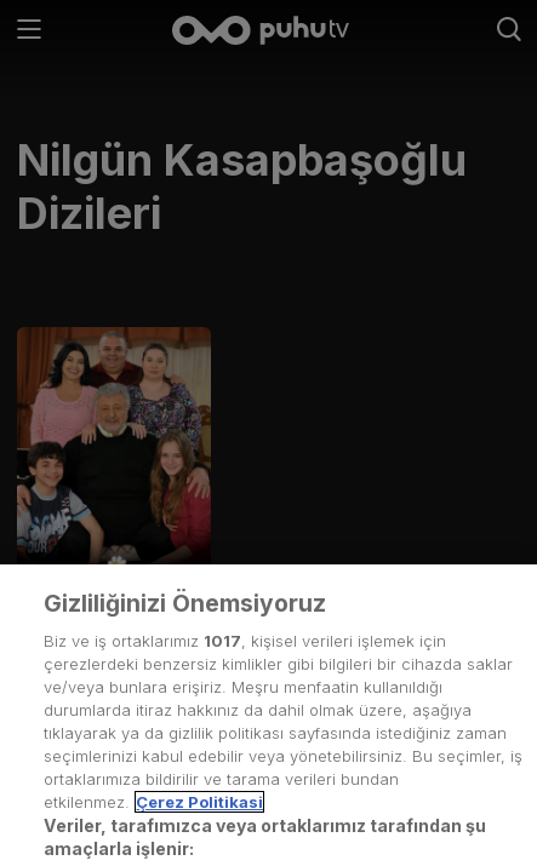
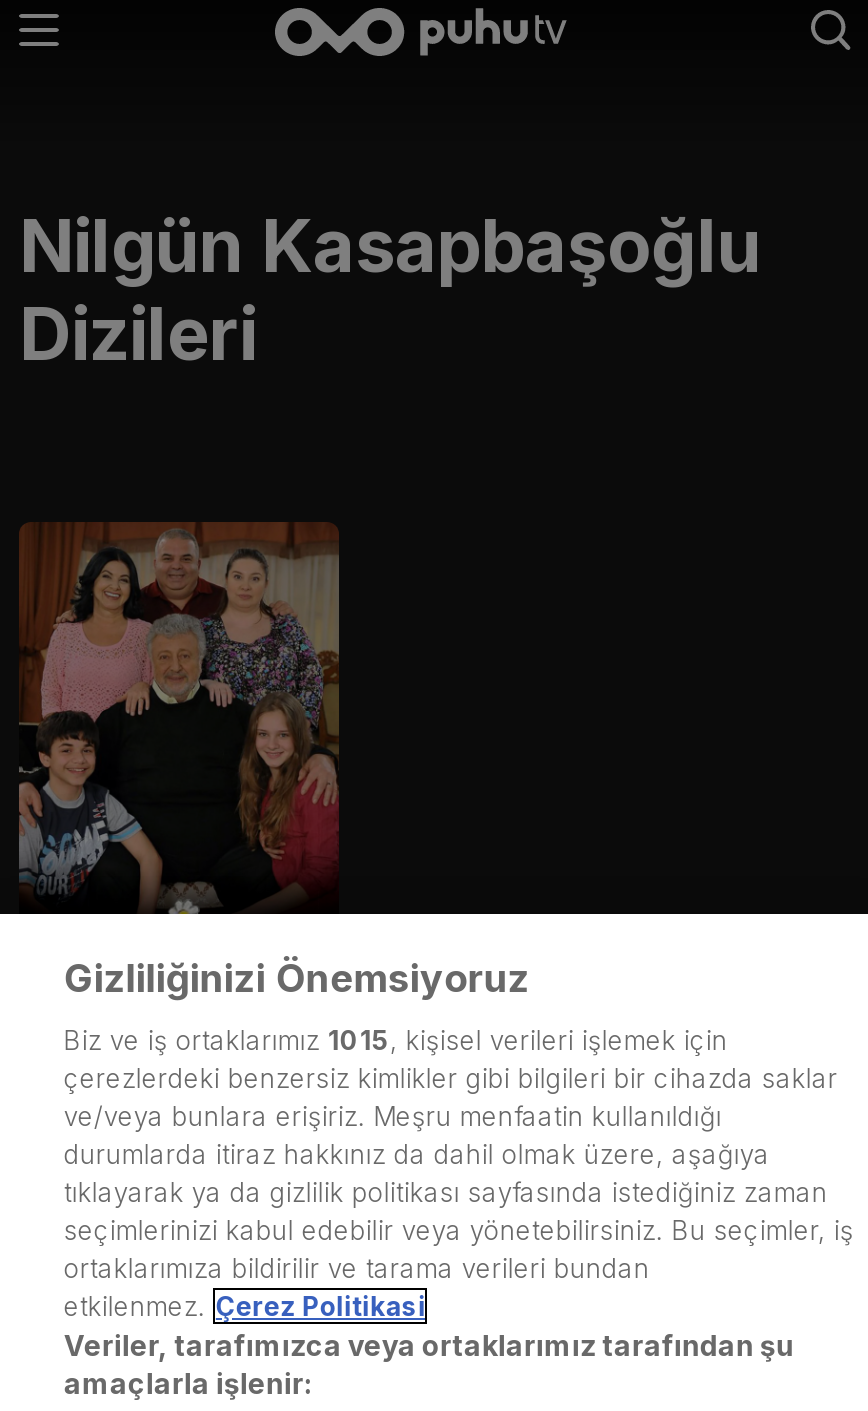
[44,631,447,650] Biz ve iş ortaklarımız 1017, kişisel verileri işlemek için -> [64,1024,728,1056] Biz ve iş ortaklarımız 1015, kişisel verileri işlemek için

